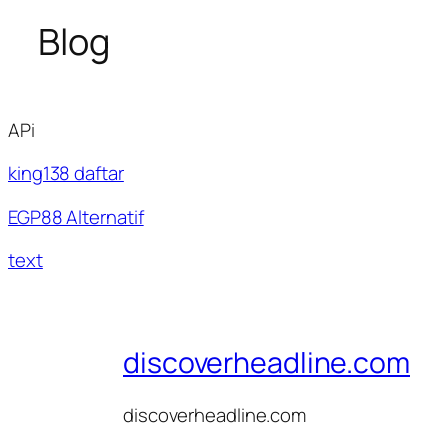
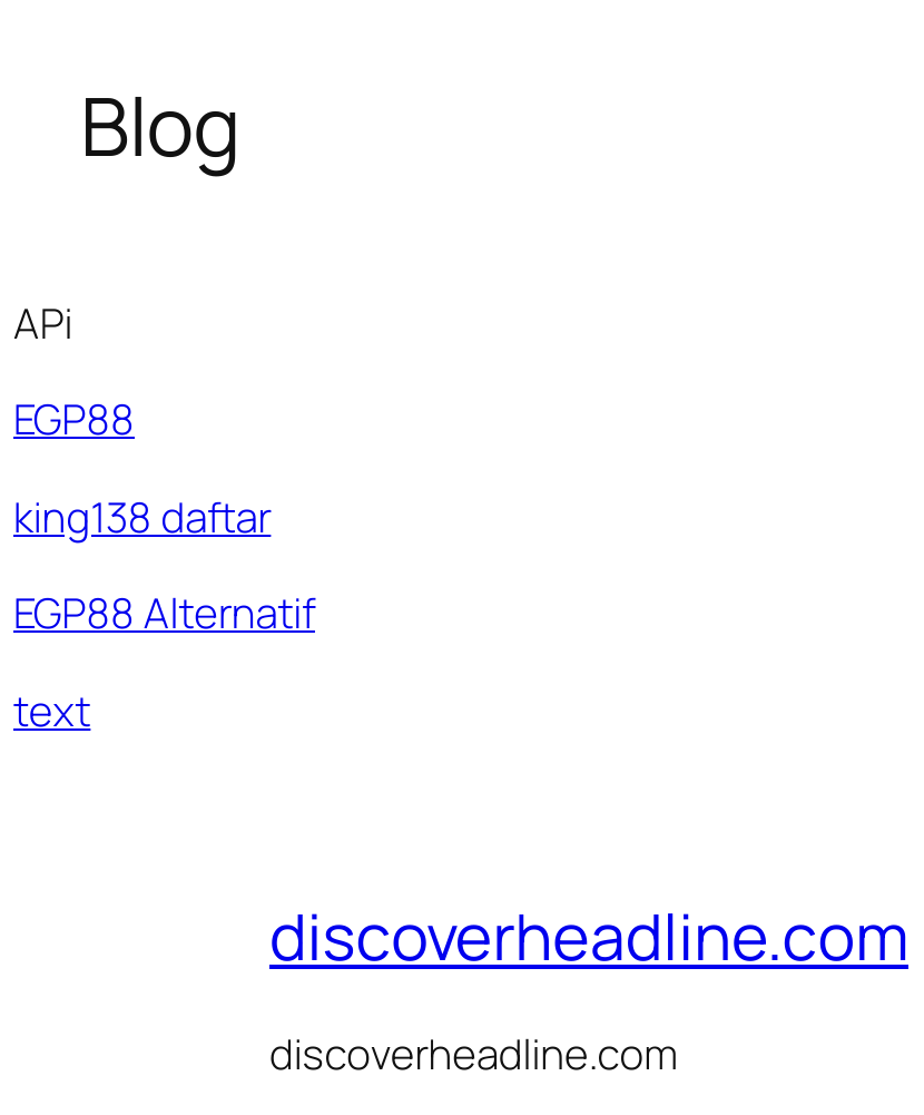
none -> [13,391,135,449] EGP88

